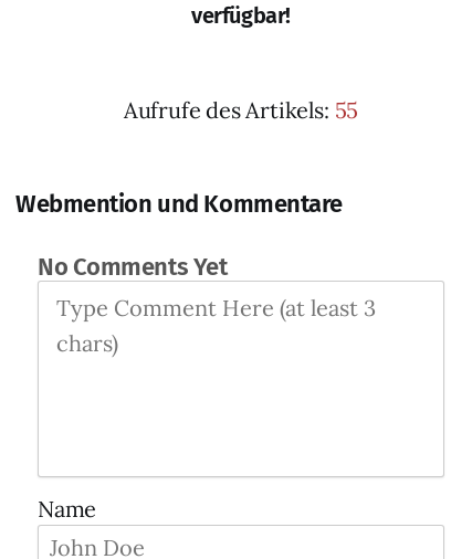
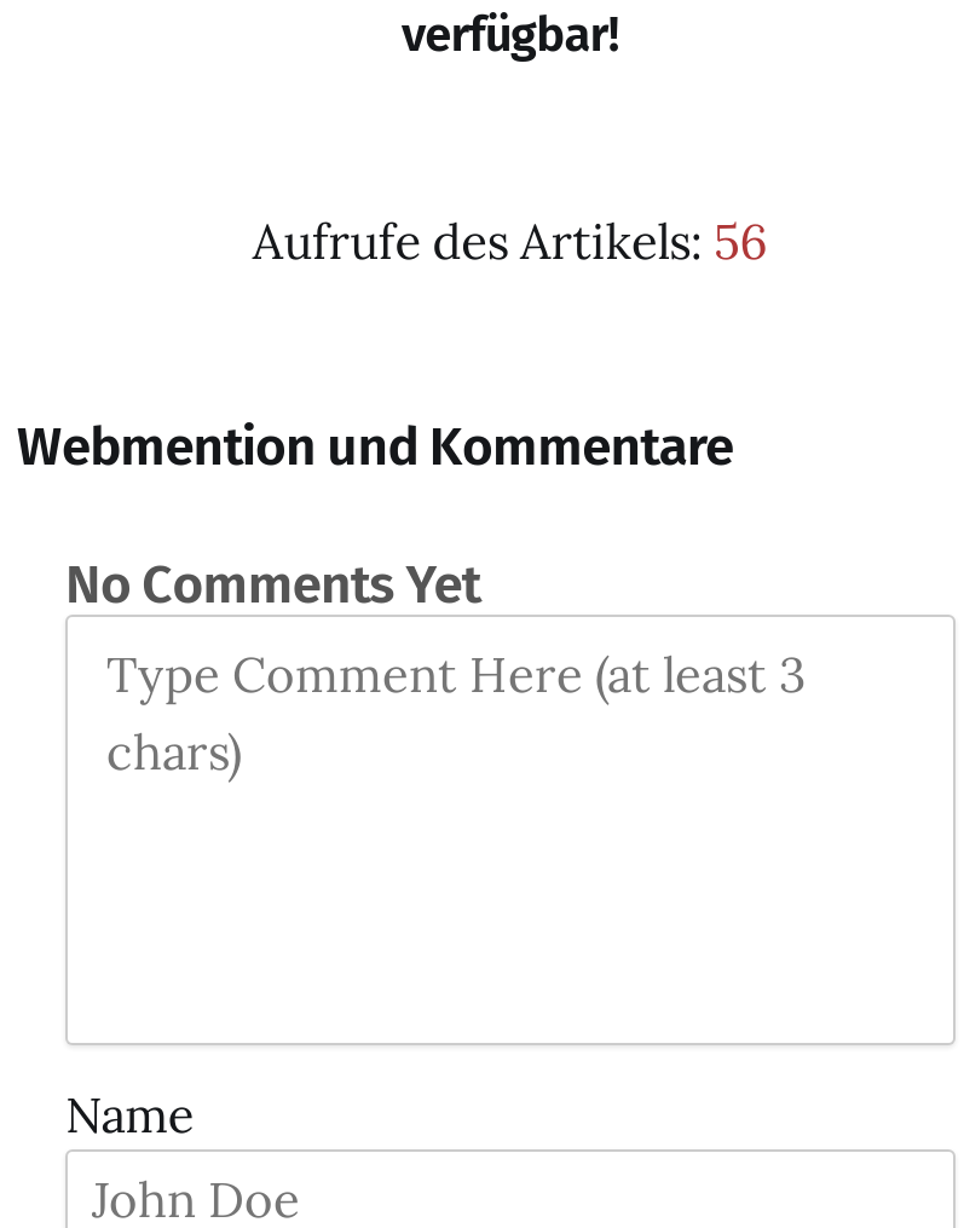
[124,96,358,124] Aufrufe des Artikels: 55 -> [253,210,768,271] Aufrufe des Artikels: 56

